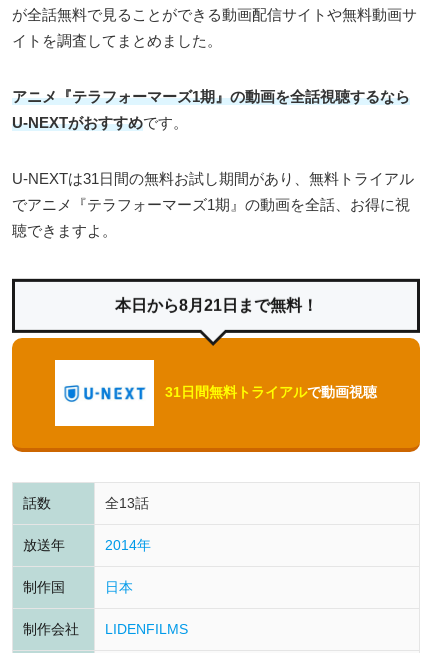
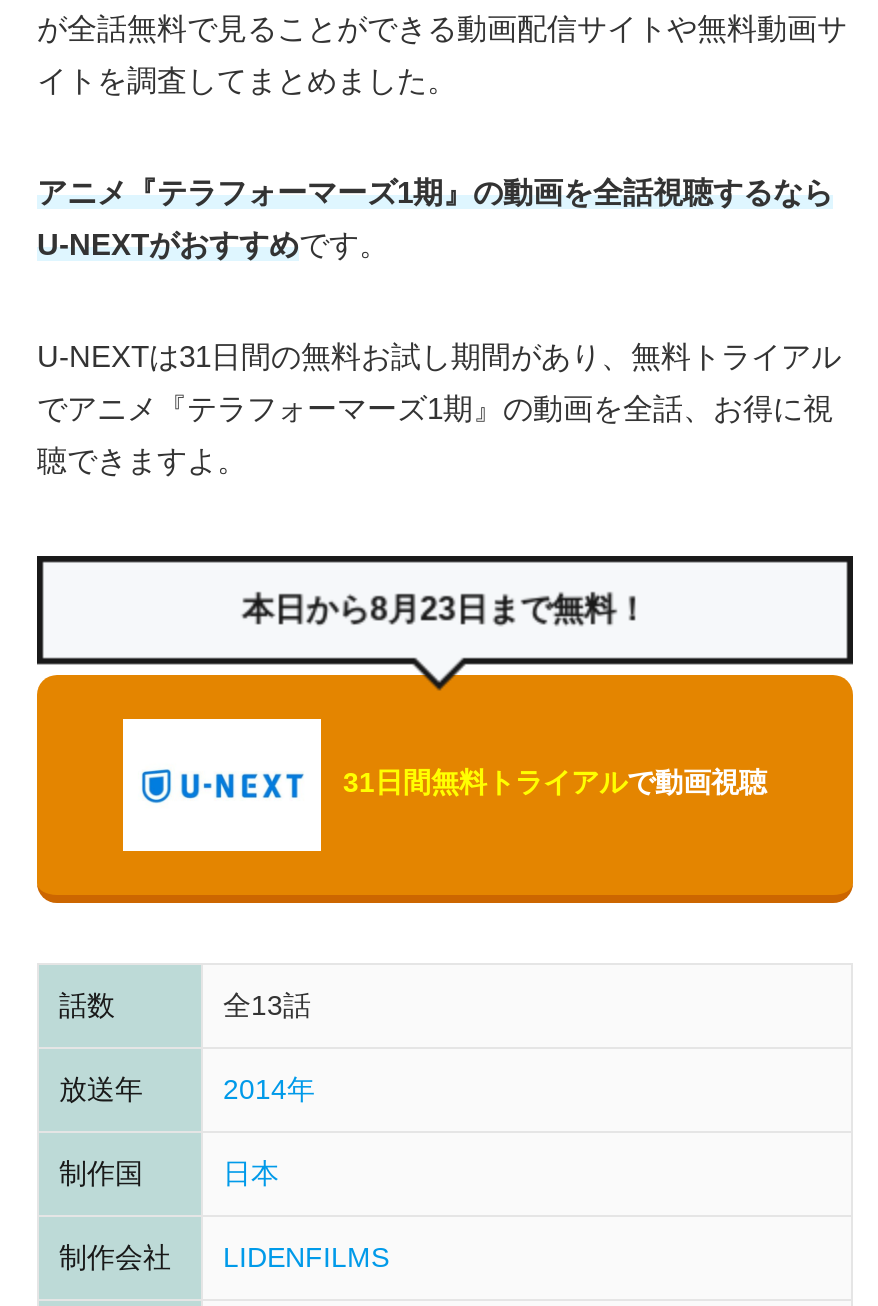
[114,292,317,309] 本日から8月21日まで無料！ -> [242,593,648,627] 本日から8月23日まで無料！

